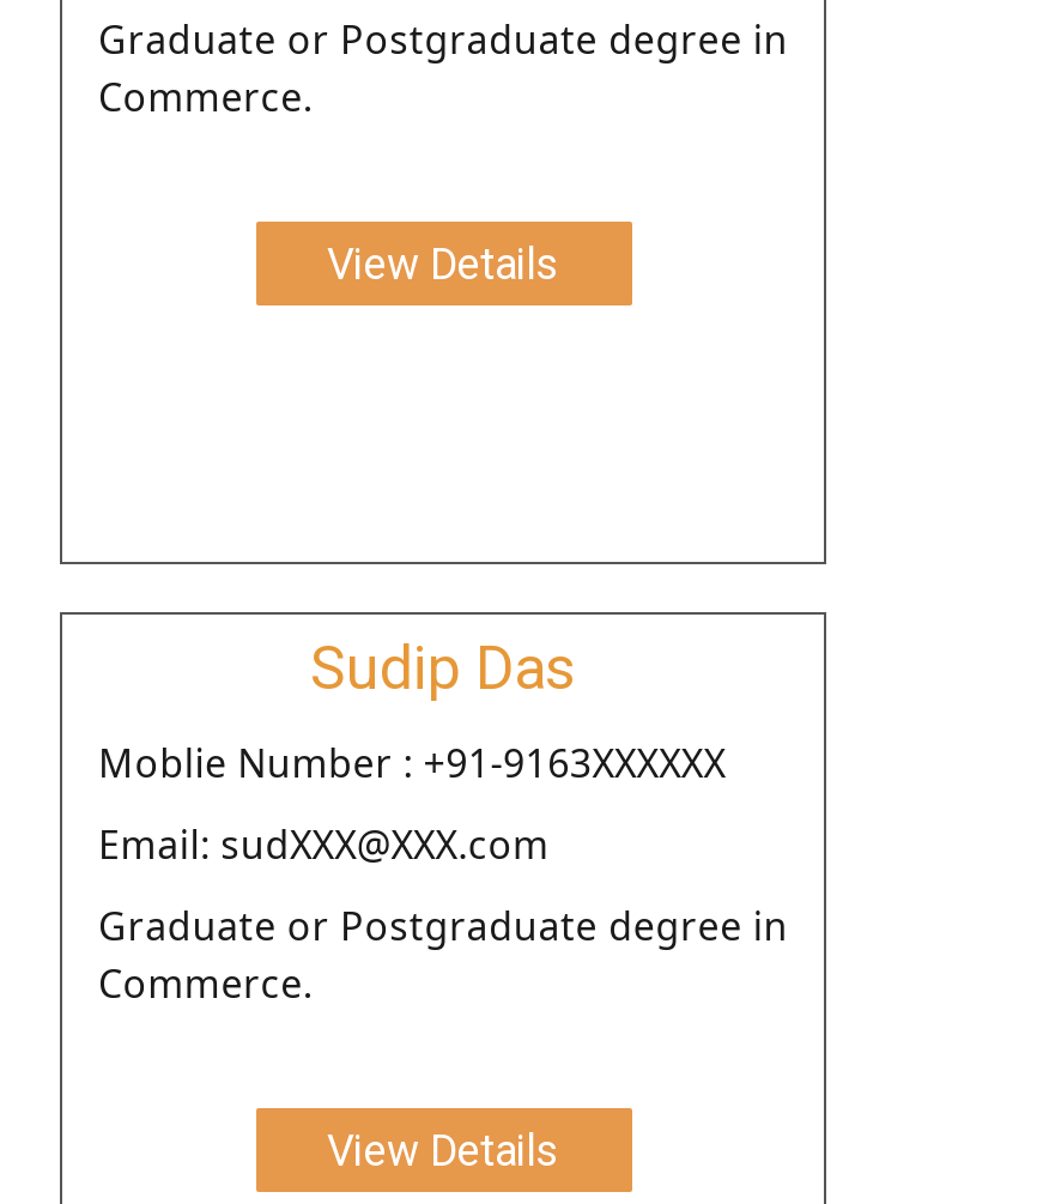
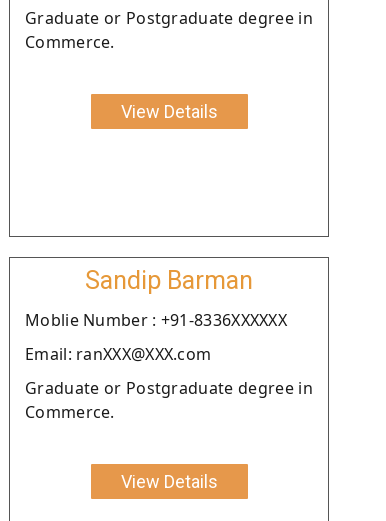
[310,633,576,703] Sudip Das -> [85,266,253,295] Sandip Barman
[98,736,726,789] Moblie Number : +91-9163XXXXXX -> [25,309,287,331] Moblie Number : +91-8336XXXXXX
[98,818,549,870] Email: sudXXX@XXX.com -> [25,343,211,365] Email: ranXXX@XXX.com

